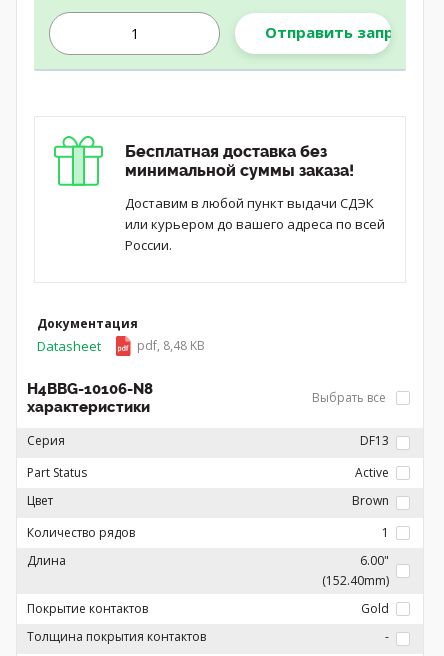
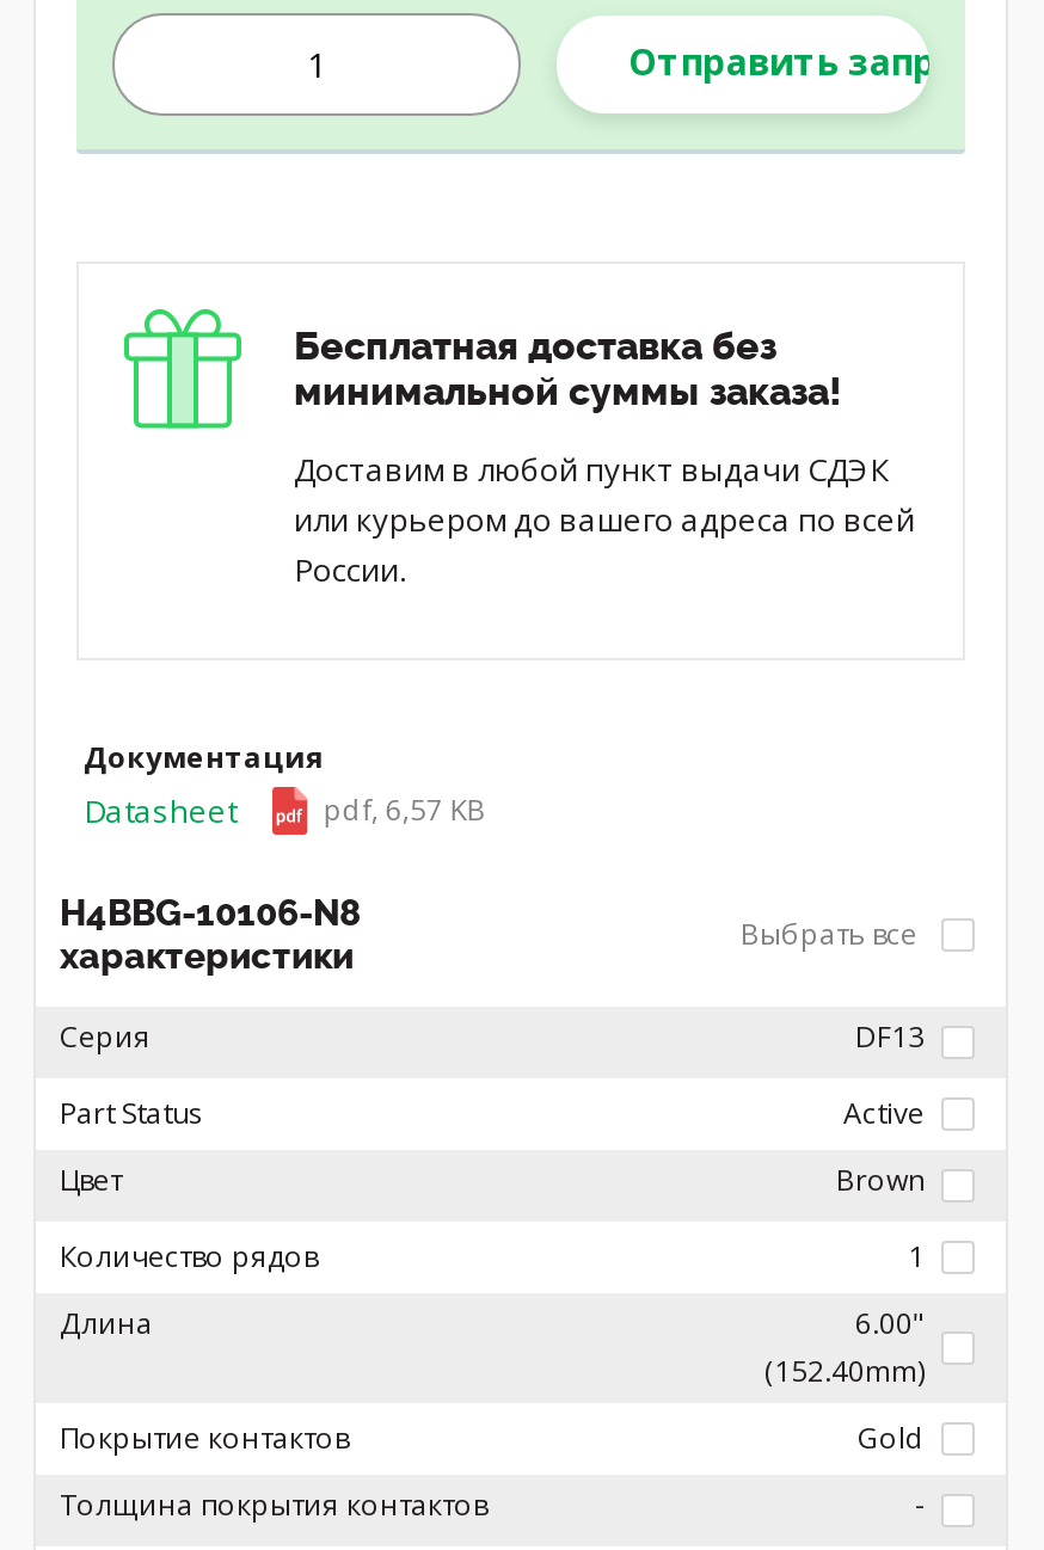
[137,337,205,354] pdf, 8,48 KB -> [323,789,486,830] pdf, 6,57 KB

